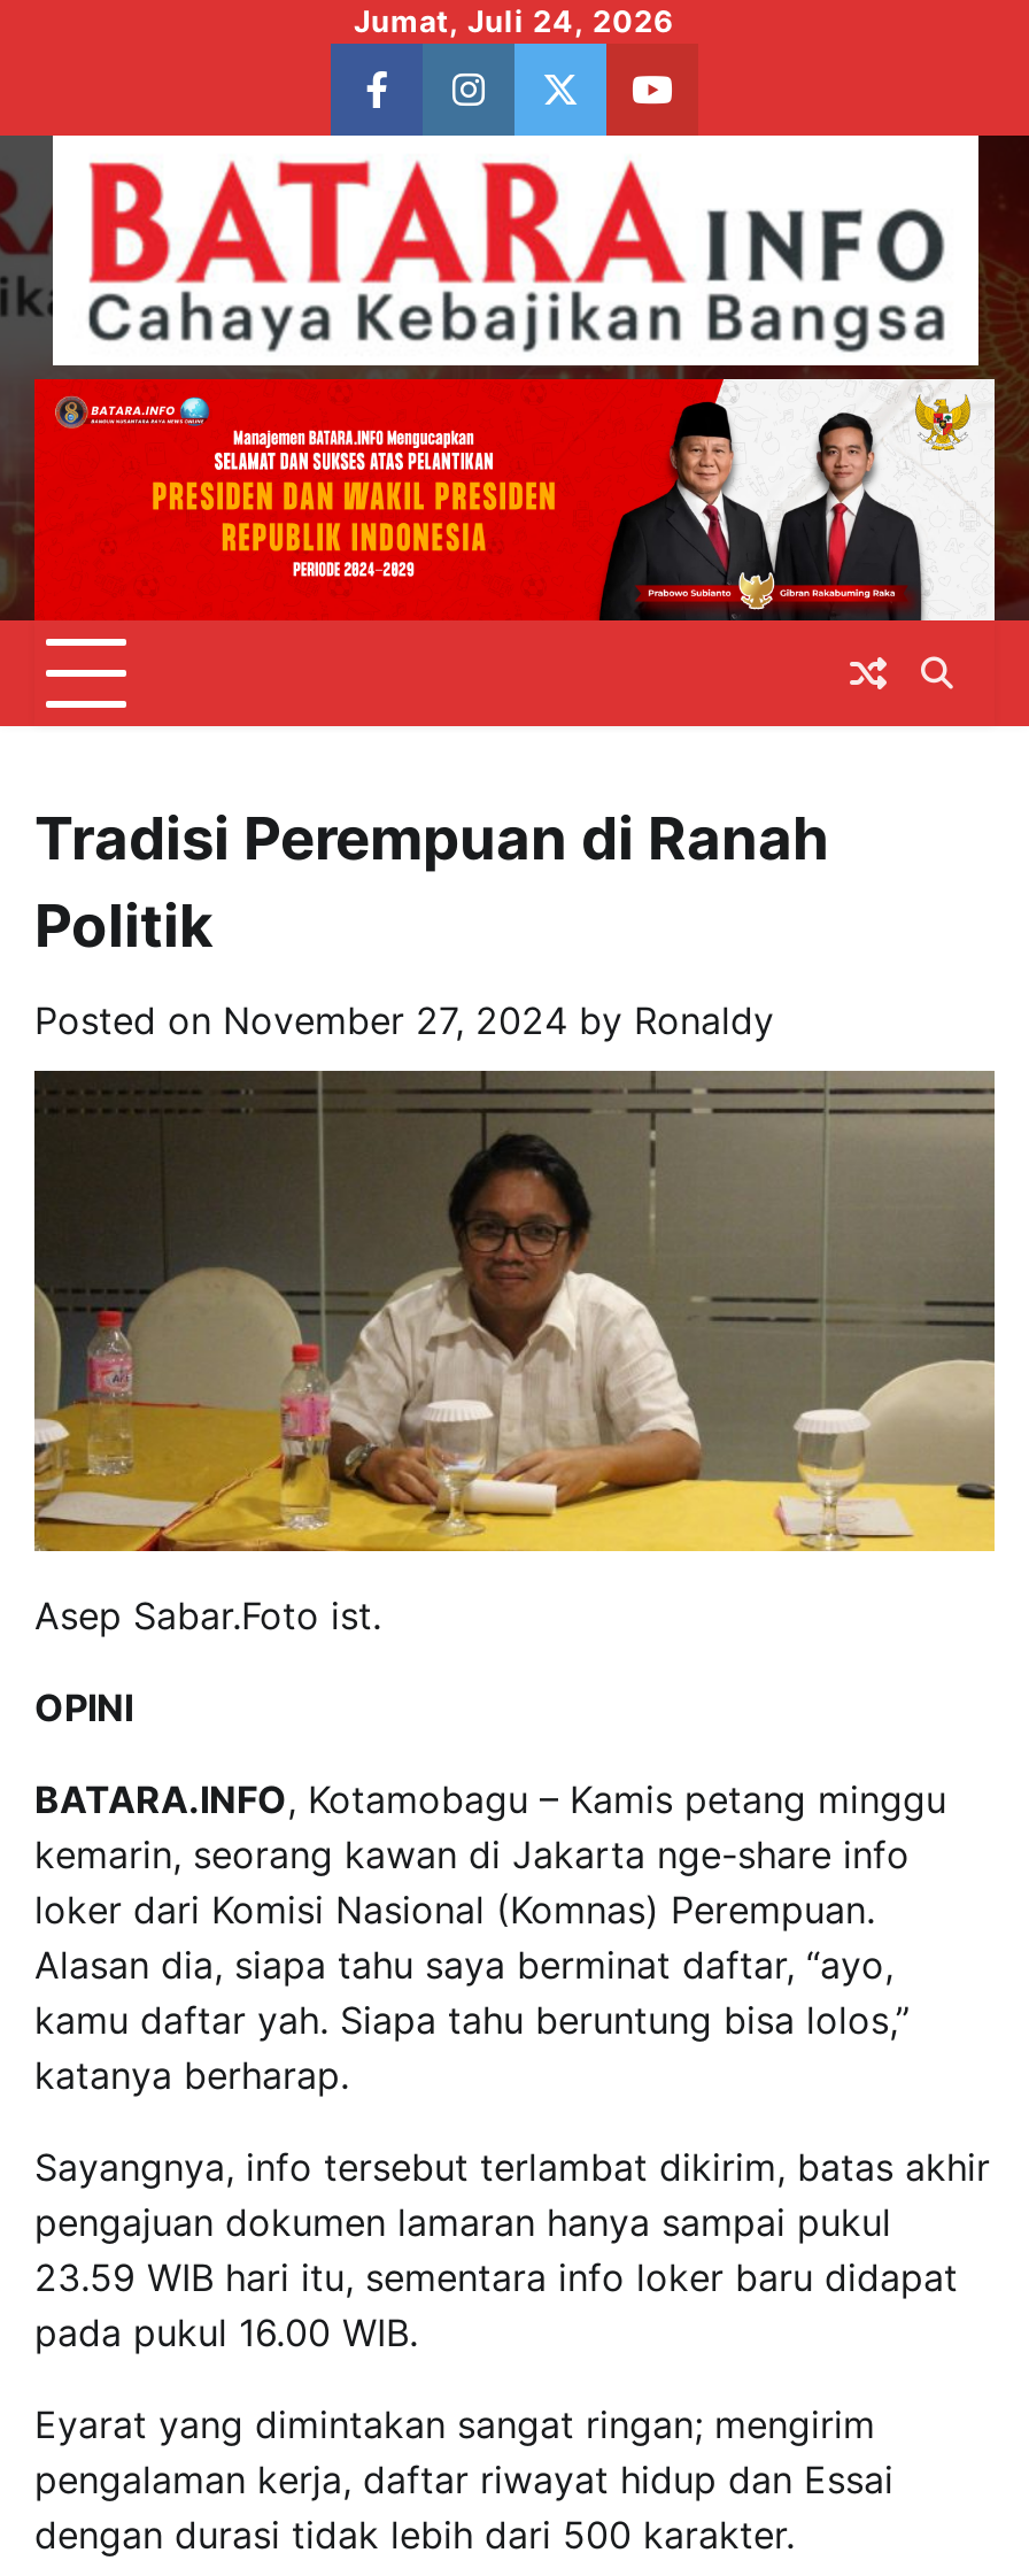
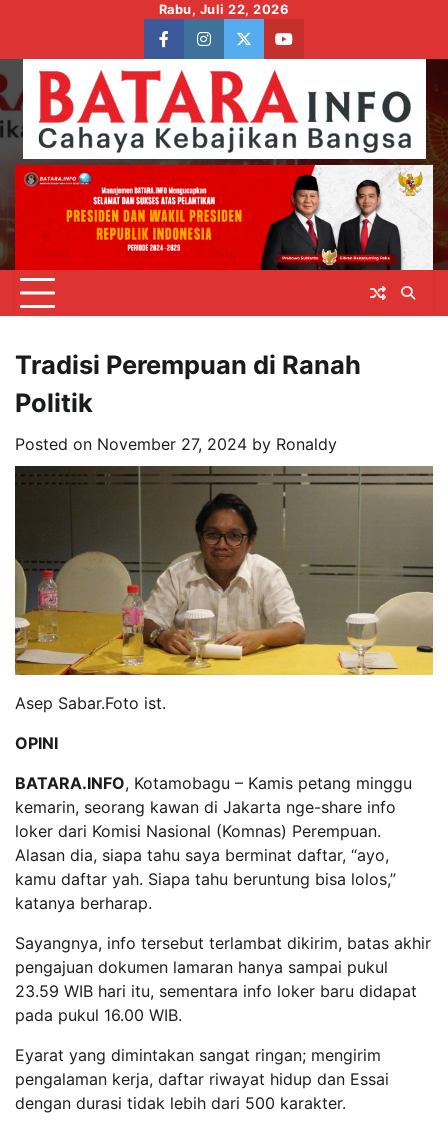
[354,2,675,39] Jumat, Juli 24, 2026 -> [159,1,289,17] Rabu, Juli 22, 2026

